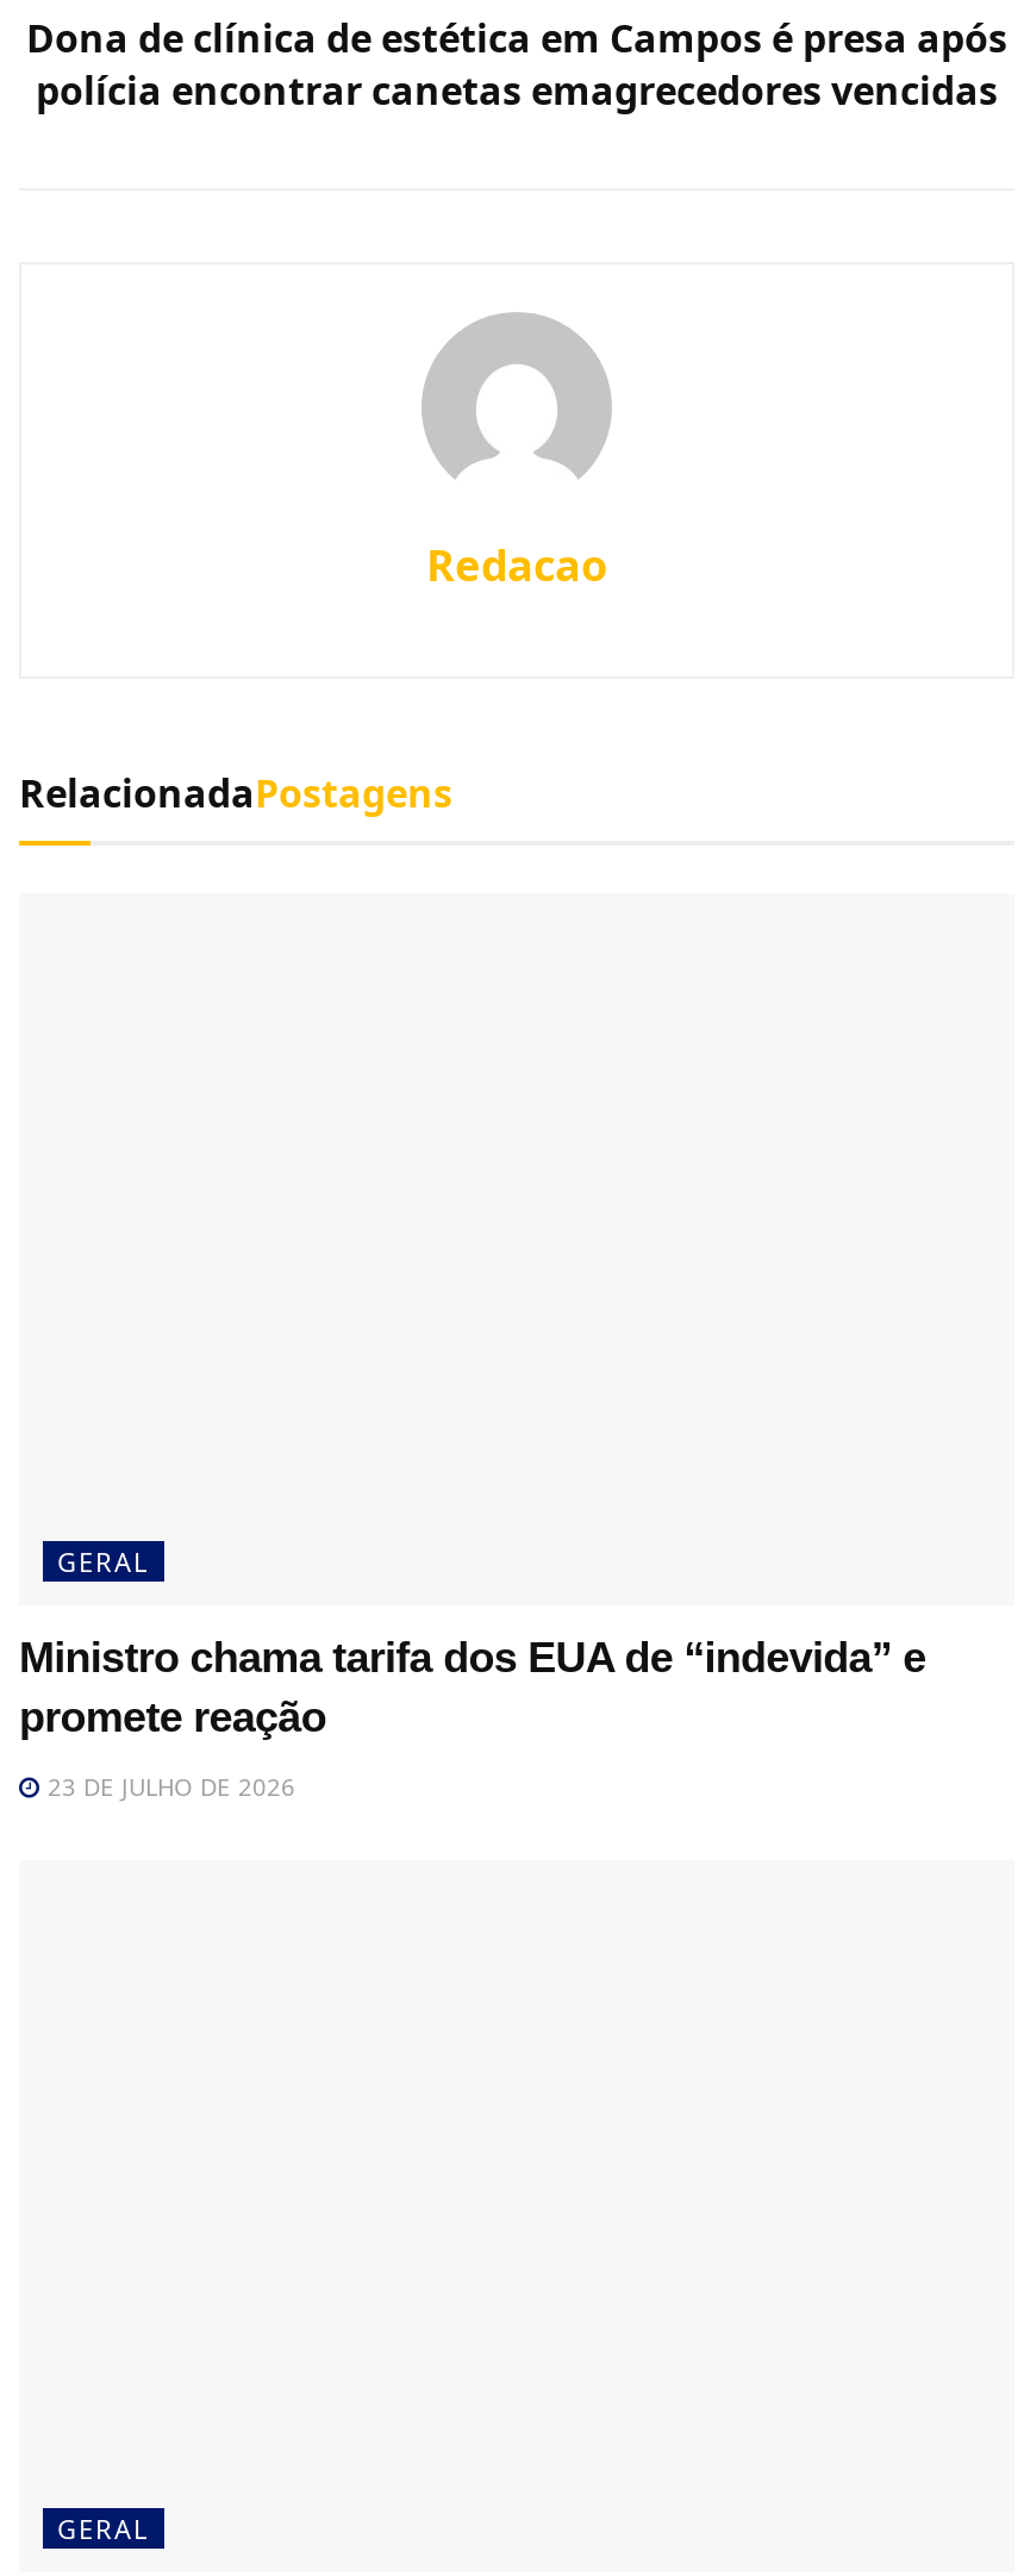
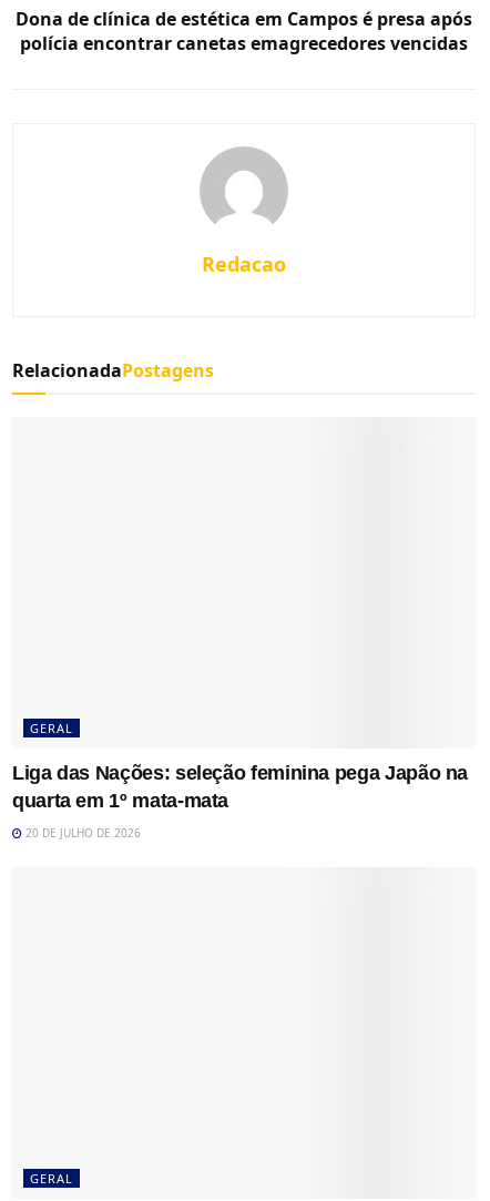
[19,1634,926,1741] Ministro chama tarifa dos EUA de “indevida” e | promete reação -> [12,762,468,812] Liga das Nações: seleção feminina pega Japão na | quarta em 1º mata-mata
[40,1770,295,1803] 23 DE JULHO DE 2026 -> [22,825,141,841] 20 DE JULHO DE 2026

